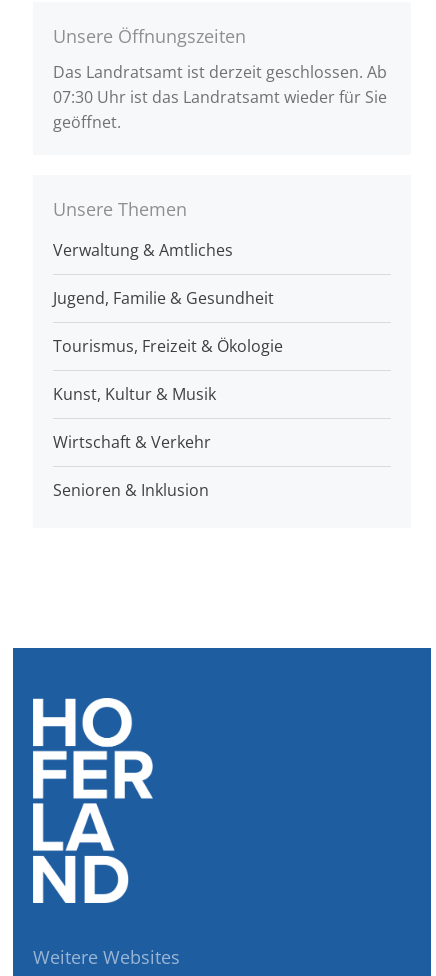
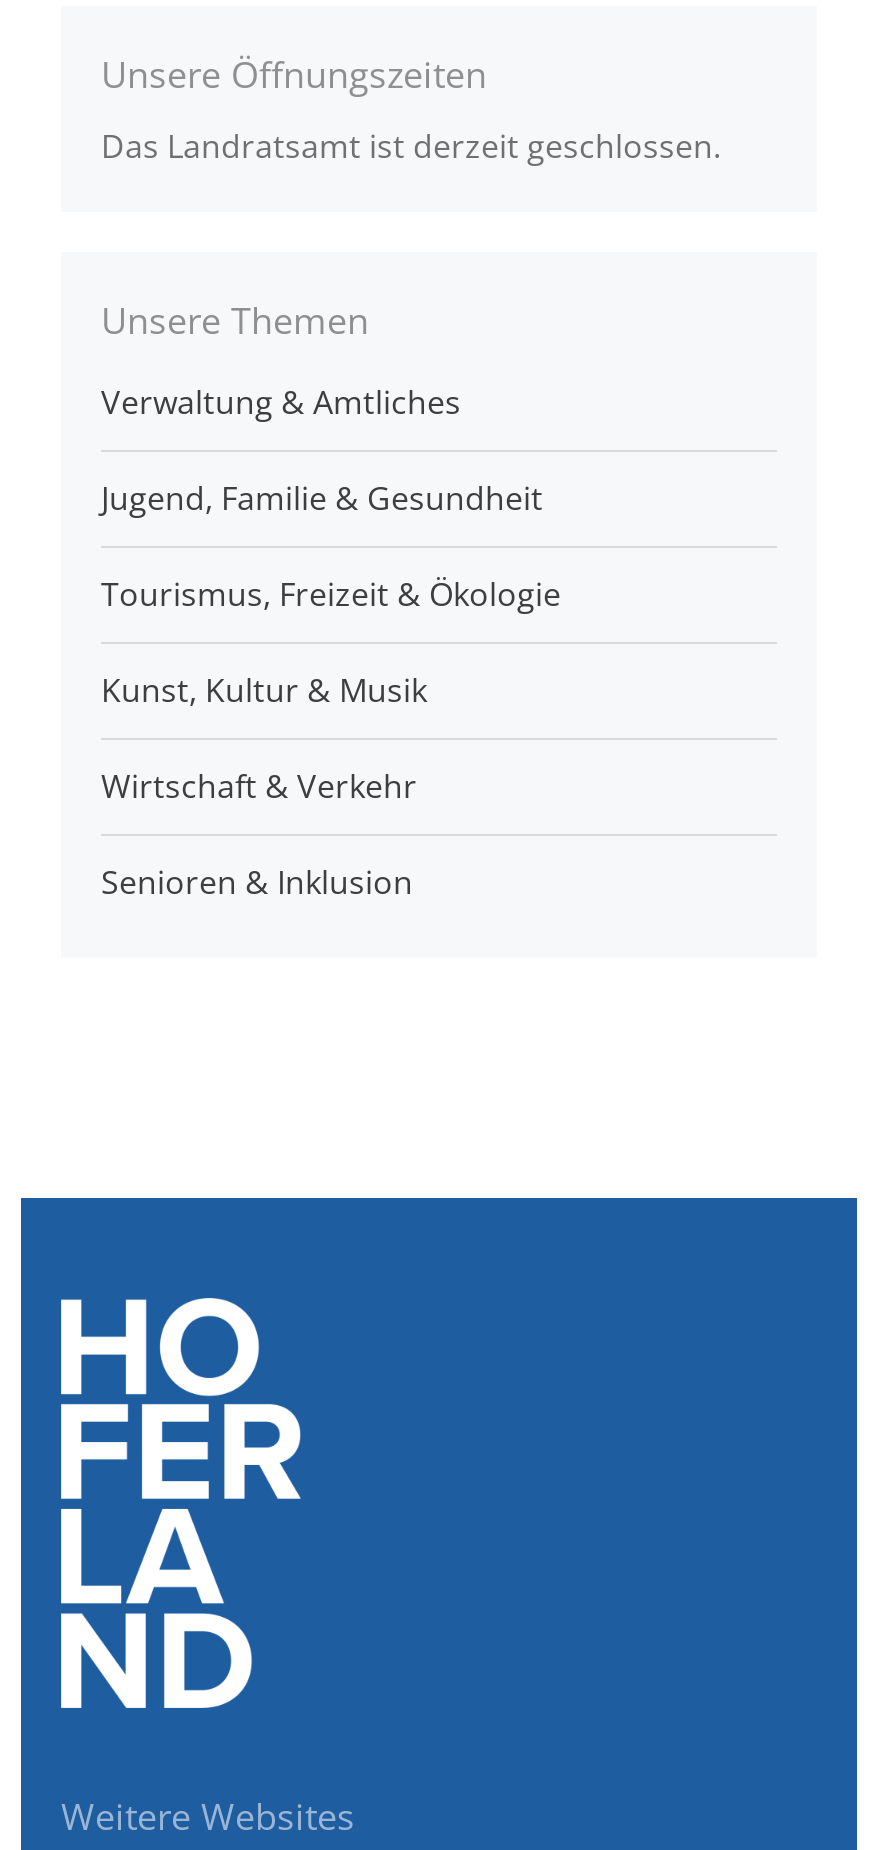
[53,61,387,133] Das Landratsamt ist derzeit geschlossen. Ab | 07:30 Uhr ist das Landratsamt wieder für Sie | geöffnet. -> [101,124,721,168] Das Landratsamt ist derzeit geschlossen.

